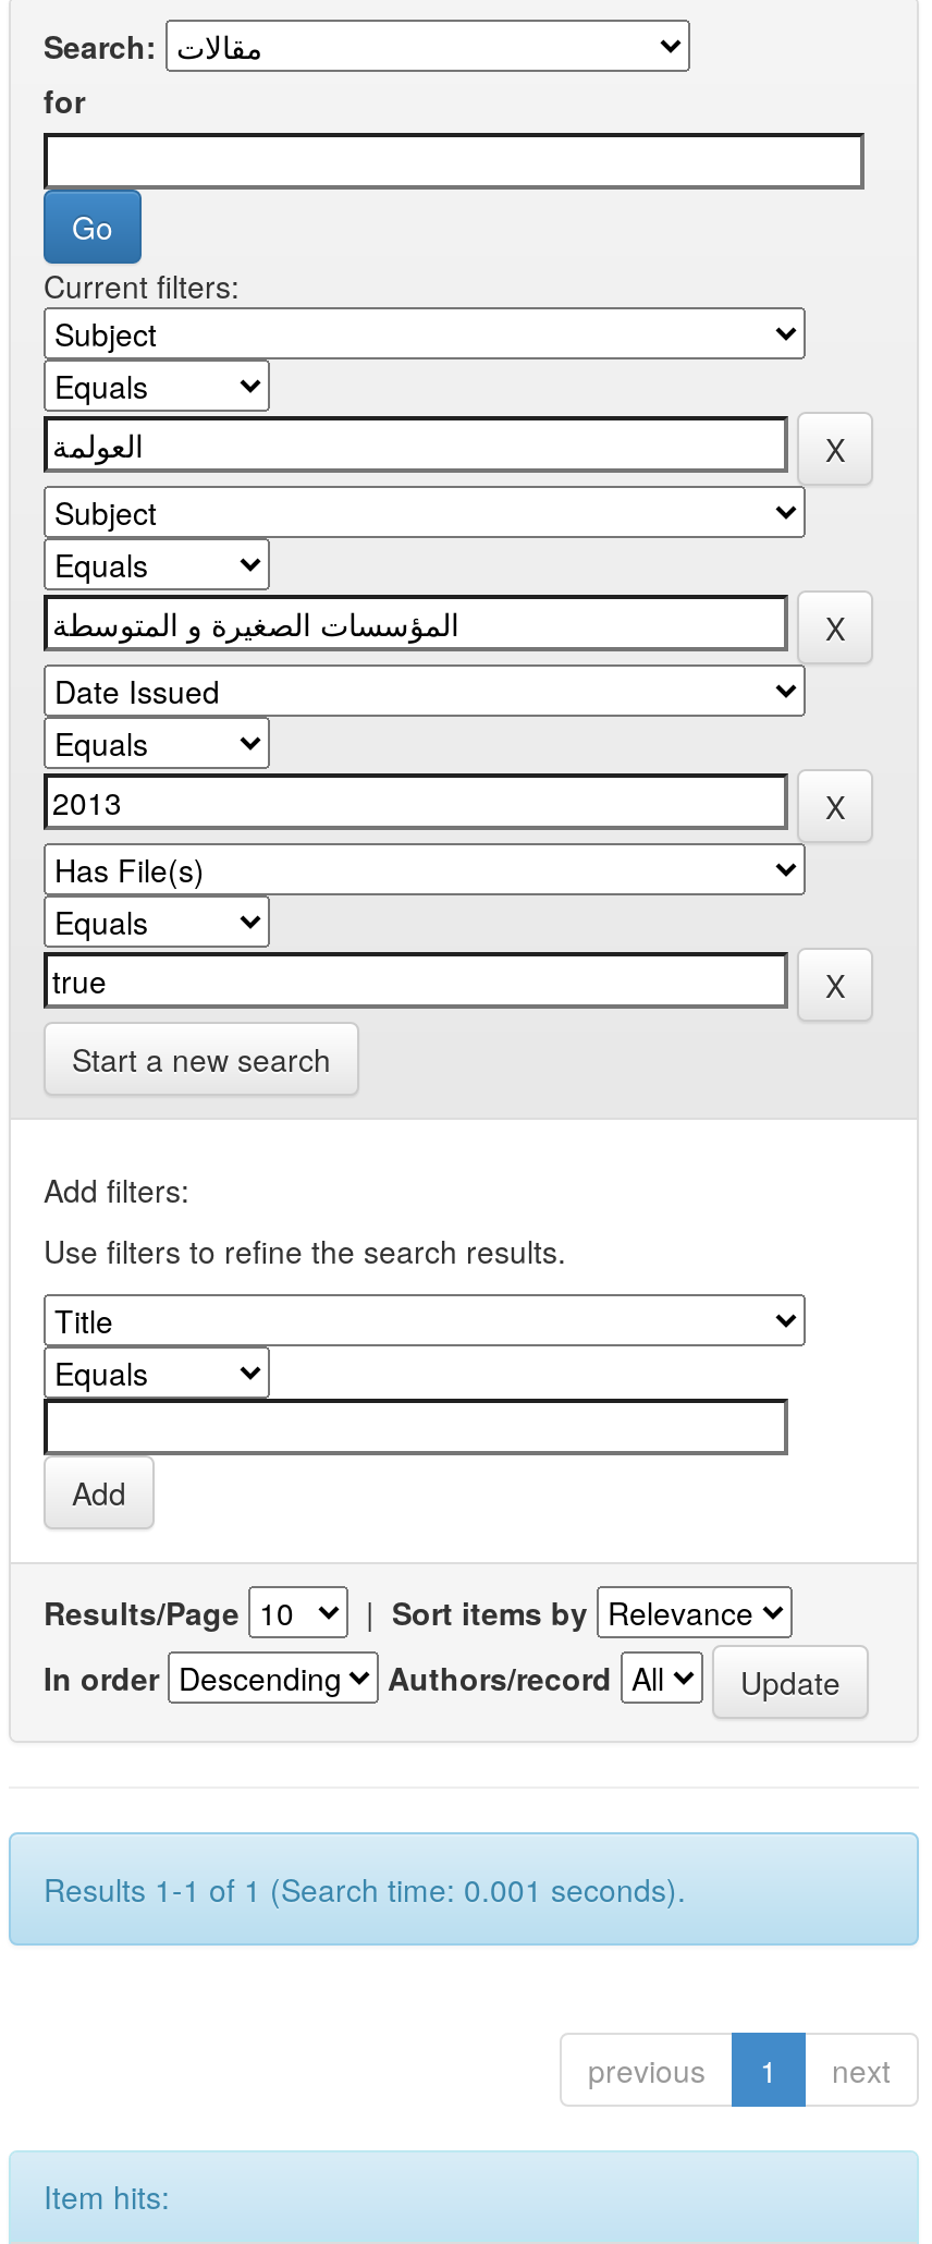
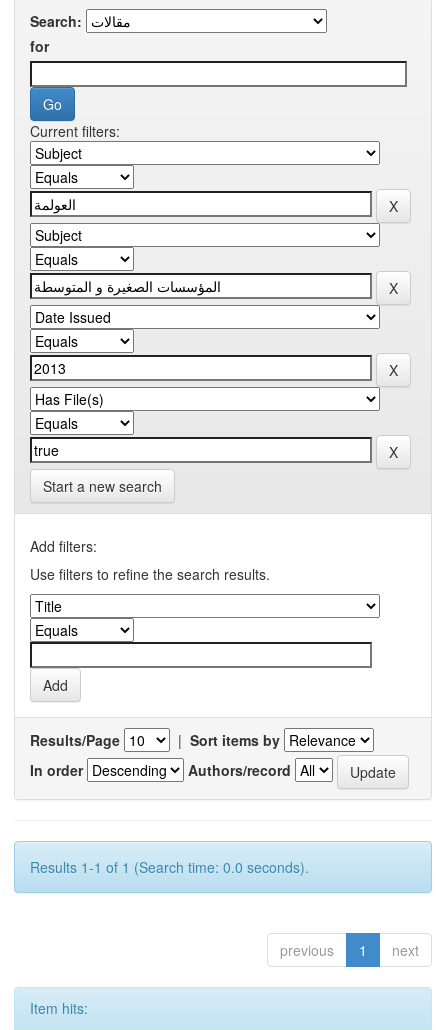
[44,1867,686,1911] Results 1-1 of 1 (Search time: 0.001 seconds). -> [30,857,309,877] Results 1-1 of 1 (Search time: 0.0 seconds).

